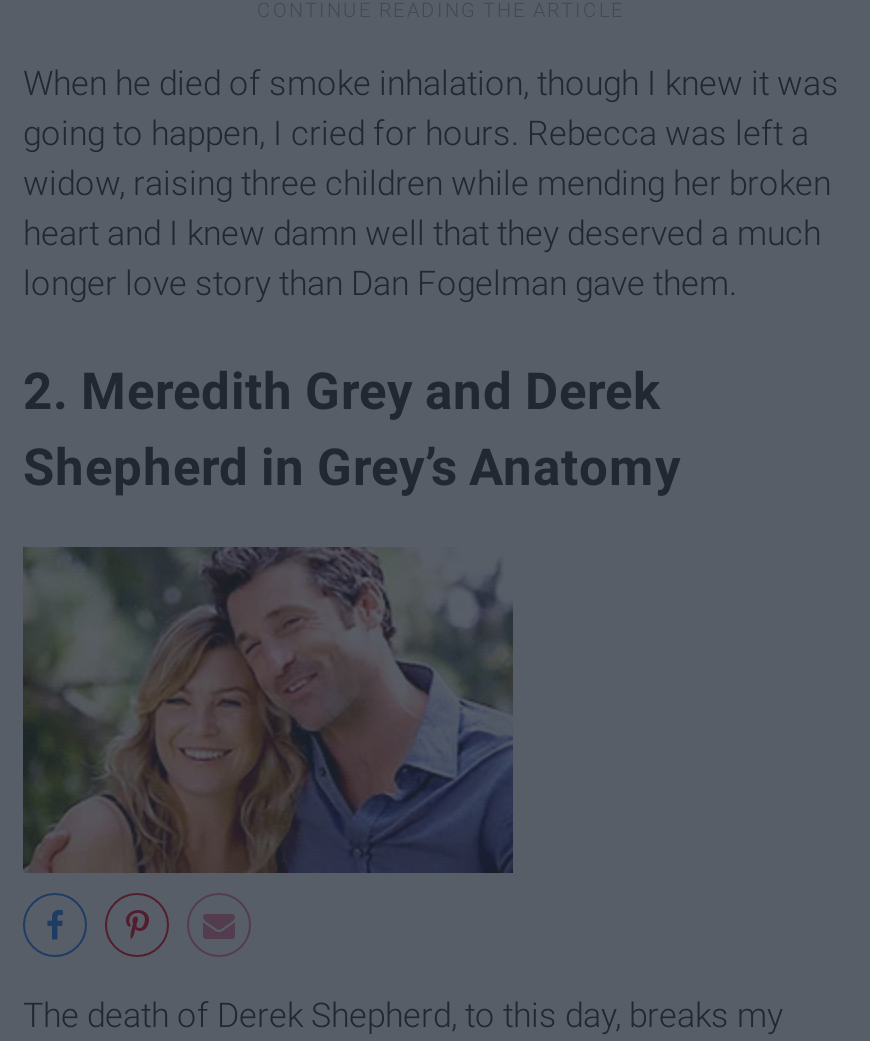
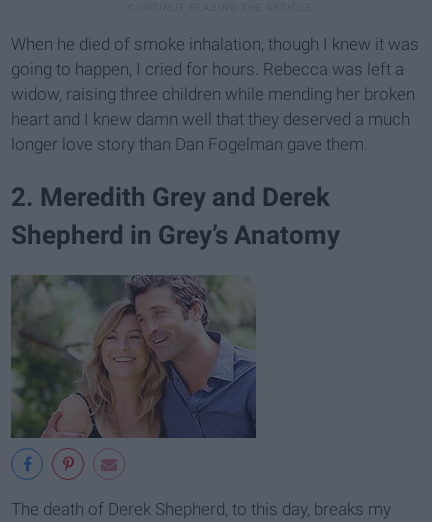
[21,547,513,875] [image] -> [11,274,256,439] [image]

